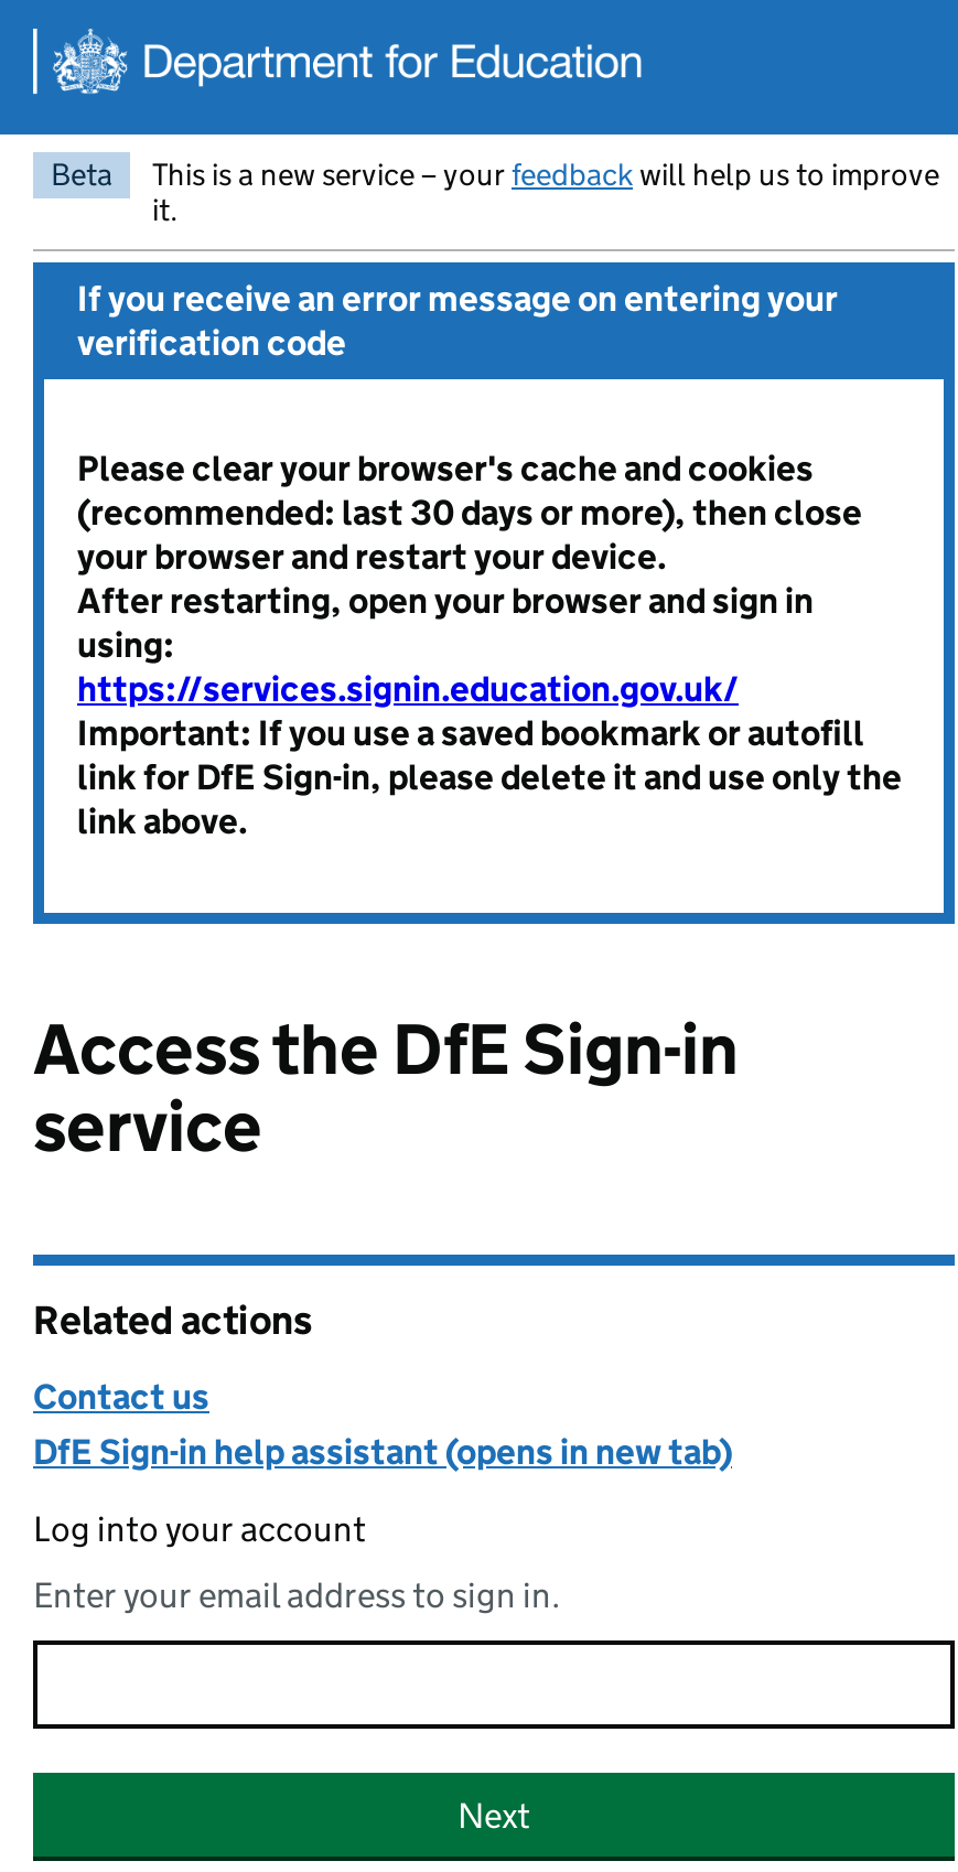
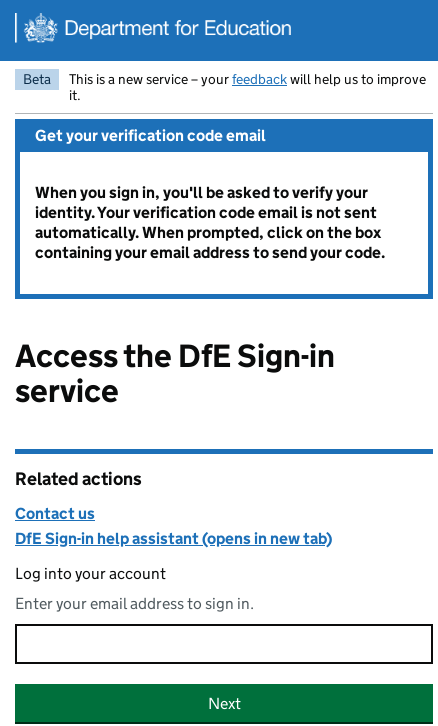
[77,278,838,364] If you receive an error message on entering your | verification code -> [35,126,266,145] Get your verification code email
[77,448,902,842] Please clear your browser's cache and cookies | (recommended: last 30 days or more), then close | your browser and restart your device. | After restarting, open your browser and sign in | using: | https://services.signin.education.gov.uk/ | Important: If you use a saved bookmark or autofill | link for DfE Sign-in, please delete it and use only the | link above. -> [35,183,385,262] When you sign in, you'll be asked to verify your | identity. Your verification code email is not sent | automatically. When prompted, click on the box | containing your email address to send your code.

